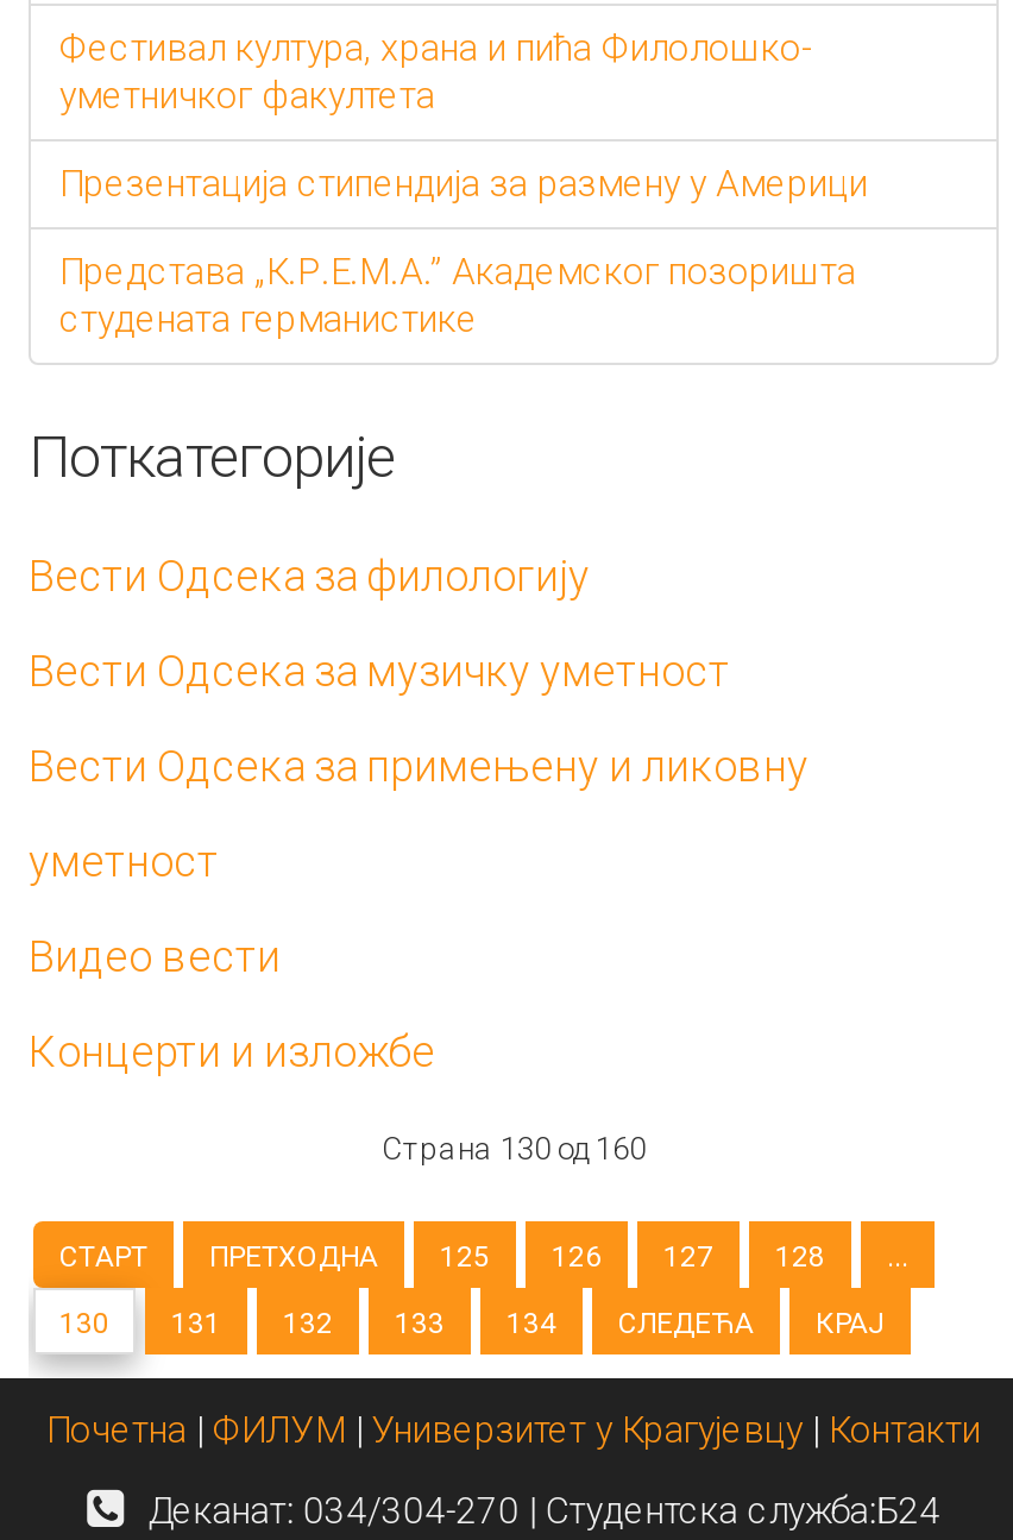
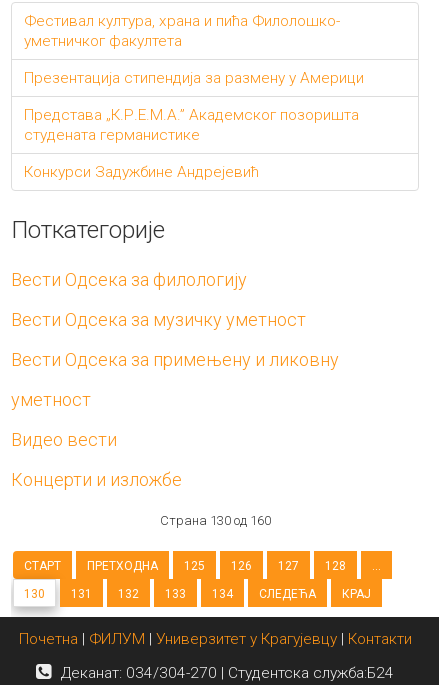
none -> [24,163,259,181] Конкурси Задужбине Андрејевић

